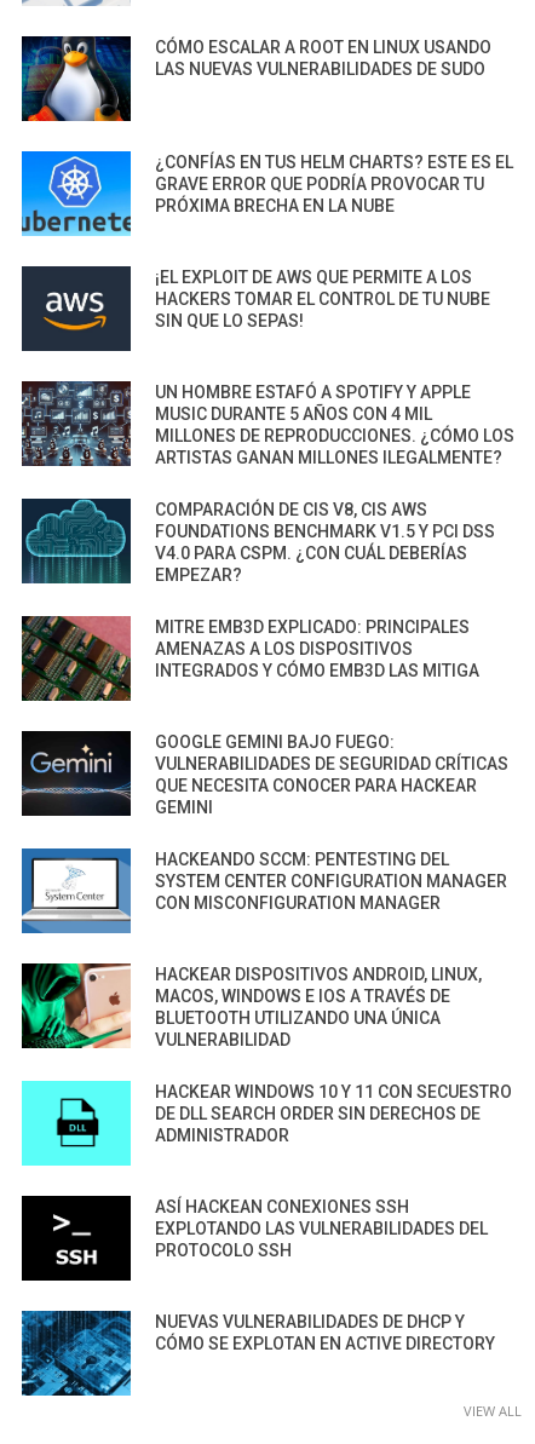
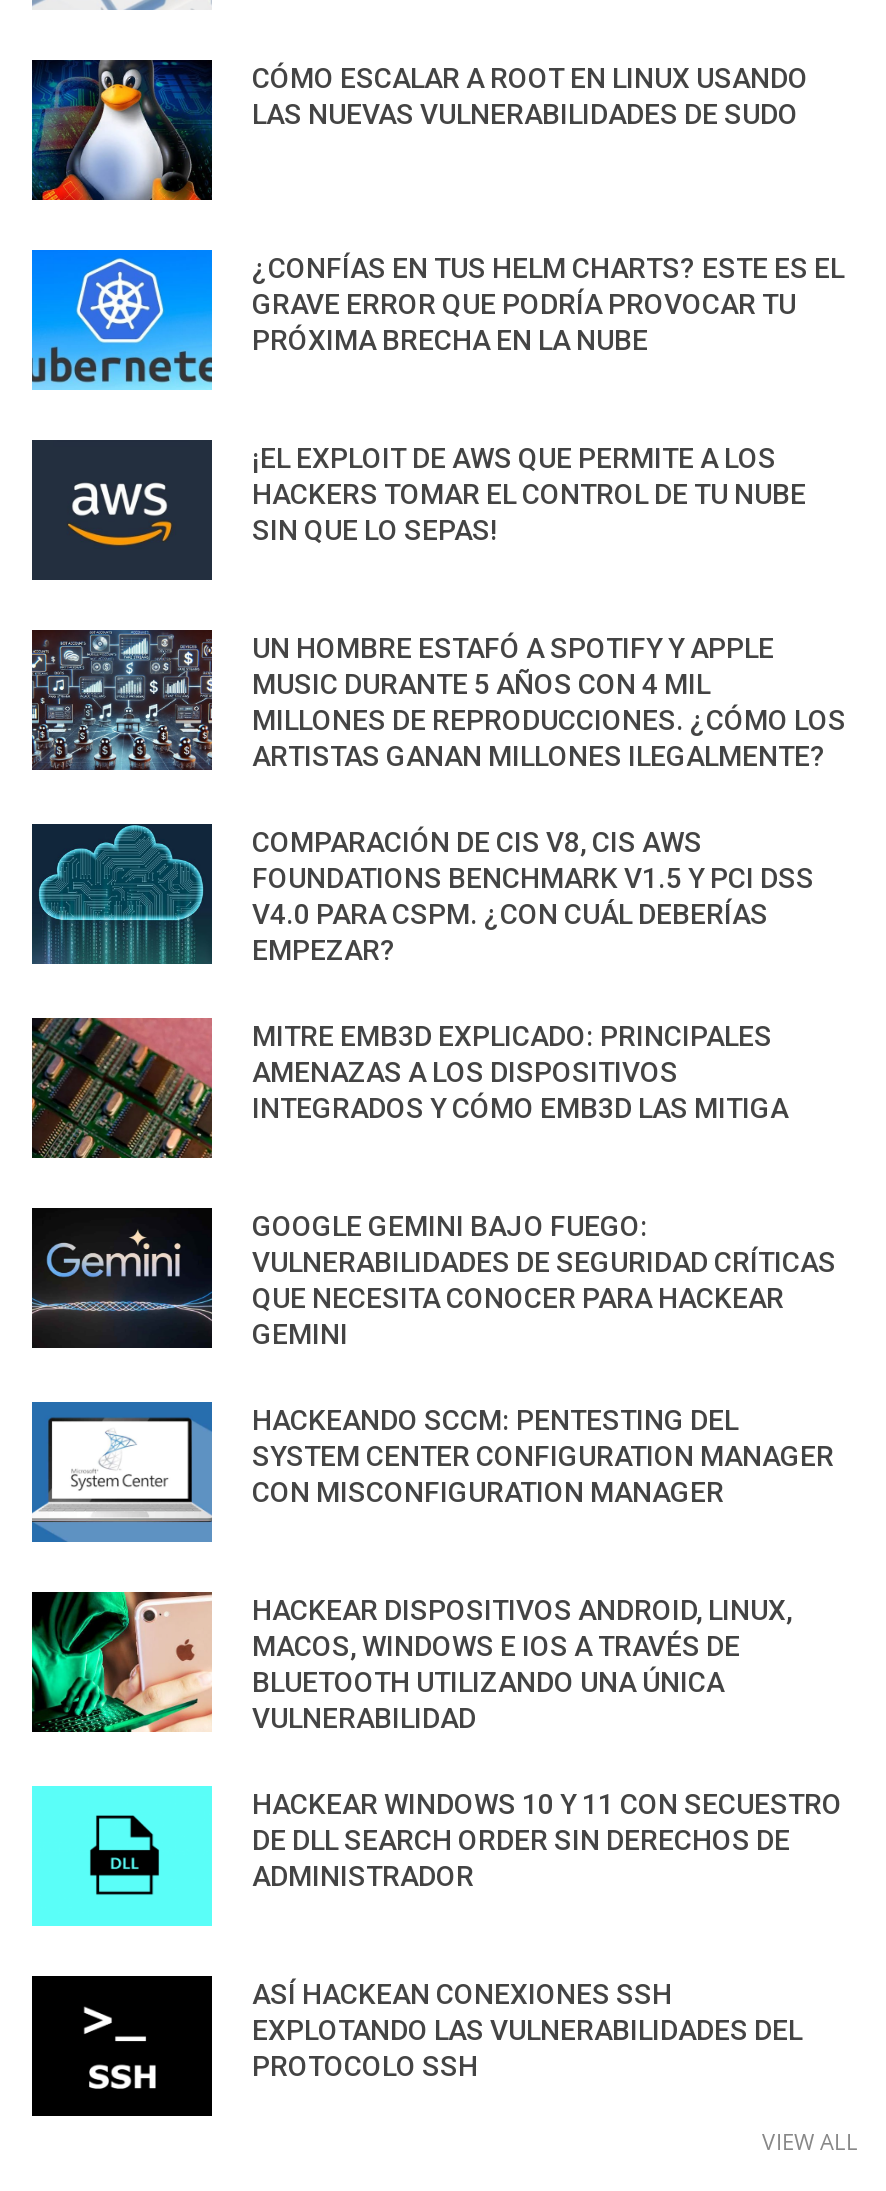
[21,1310,495,1397] [image] | NUEVAS VULNERABILIDADES DE DHCP Y | CÓMO SE EXPLOTAN EN ACTIVE DIRECTORY -> none

